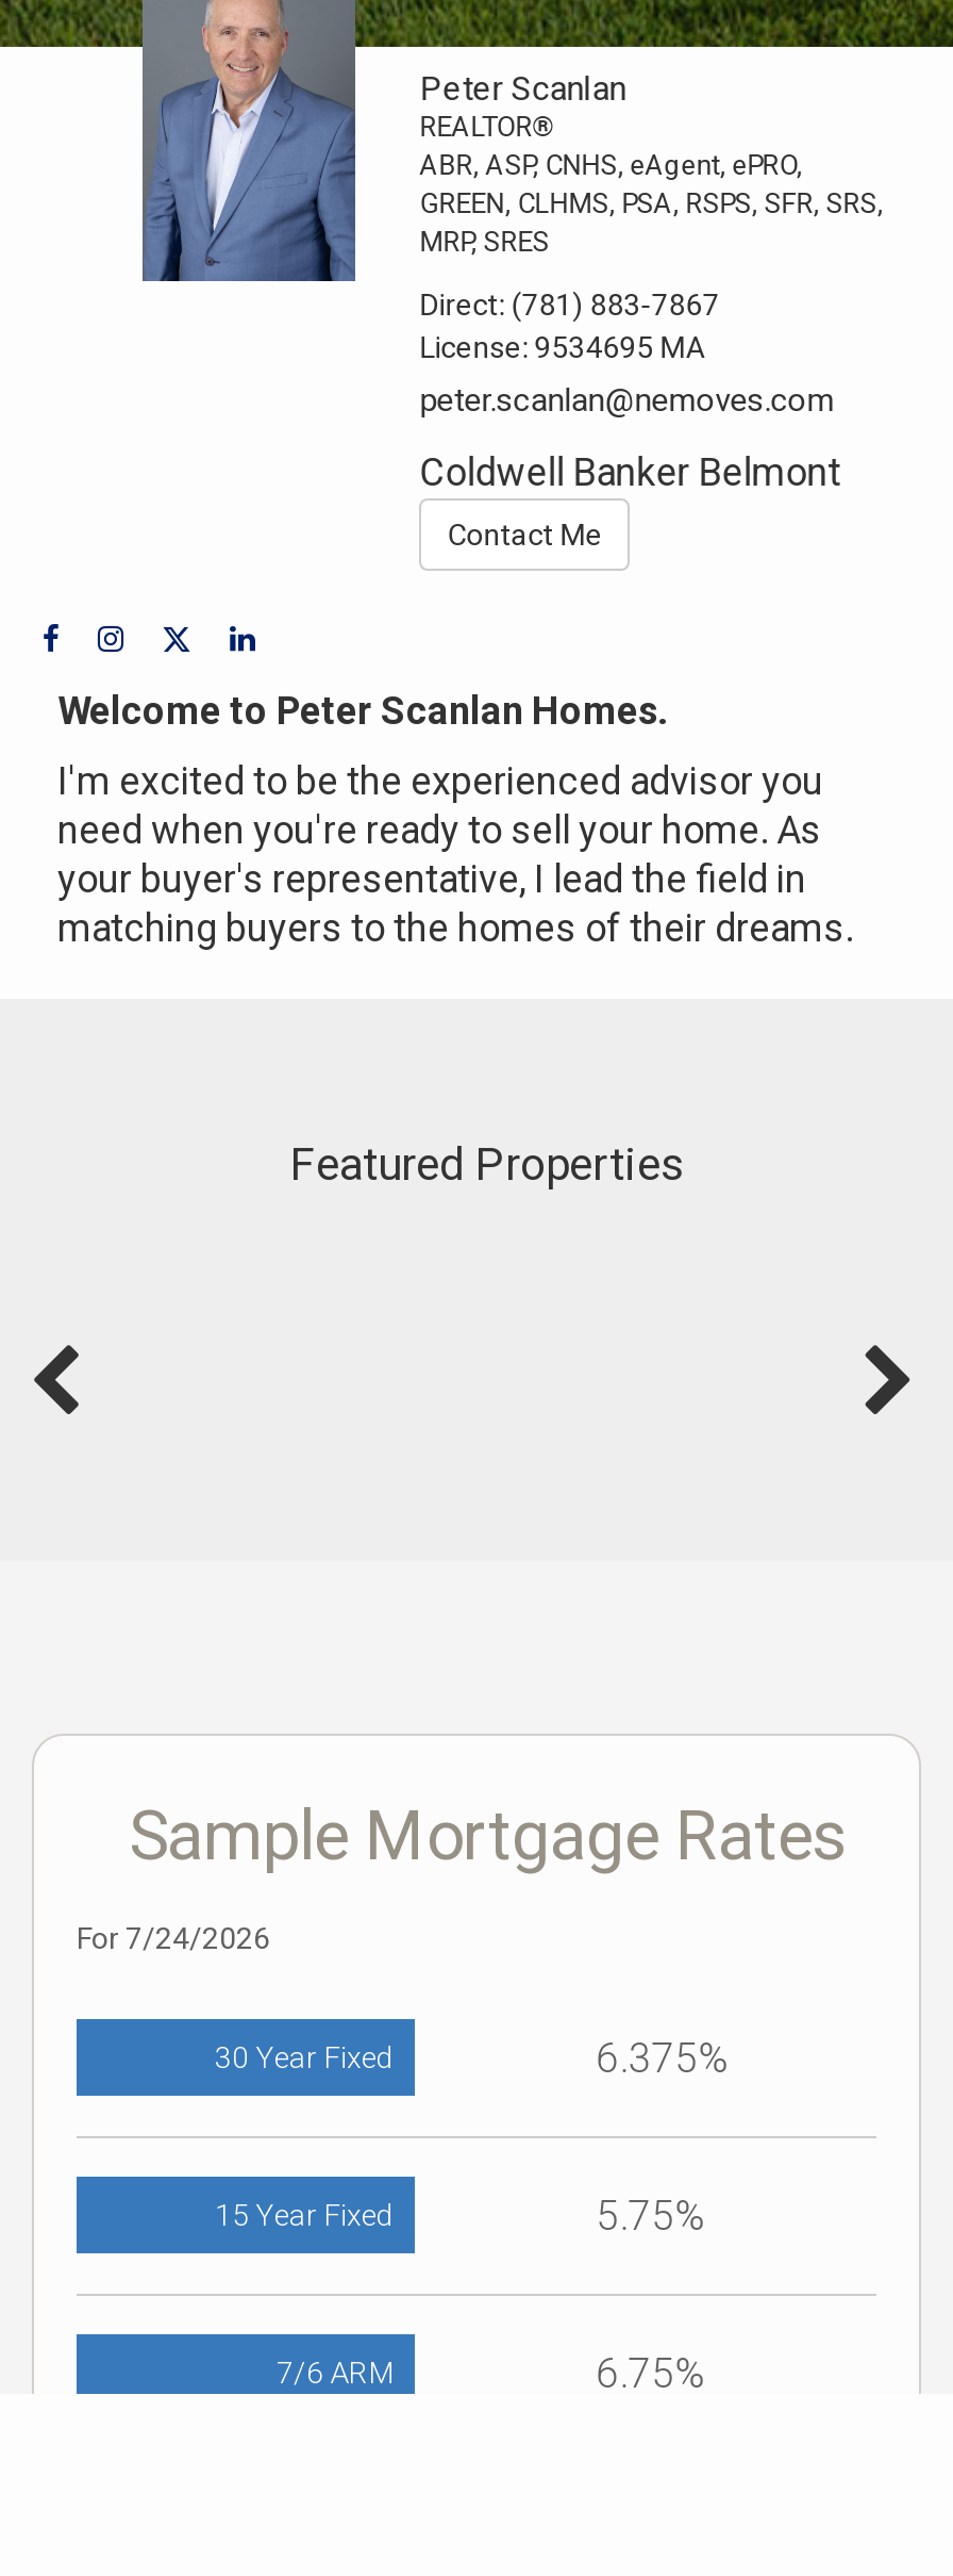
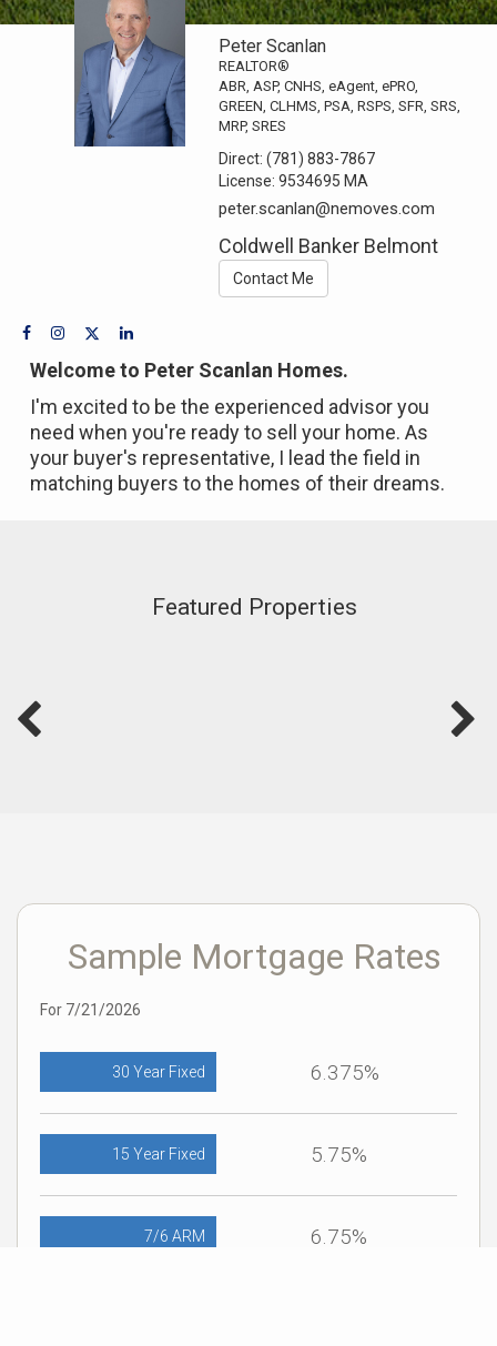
[77,1921,270,1955] For 7/24/2026 -> [40,1001,141,1019] For 7/21/2026

